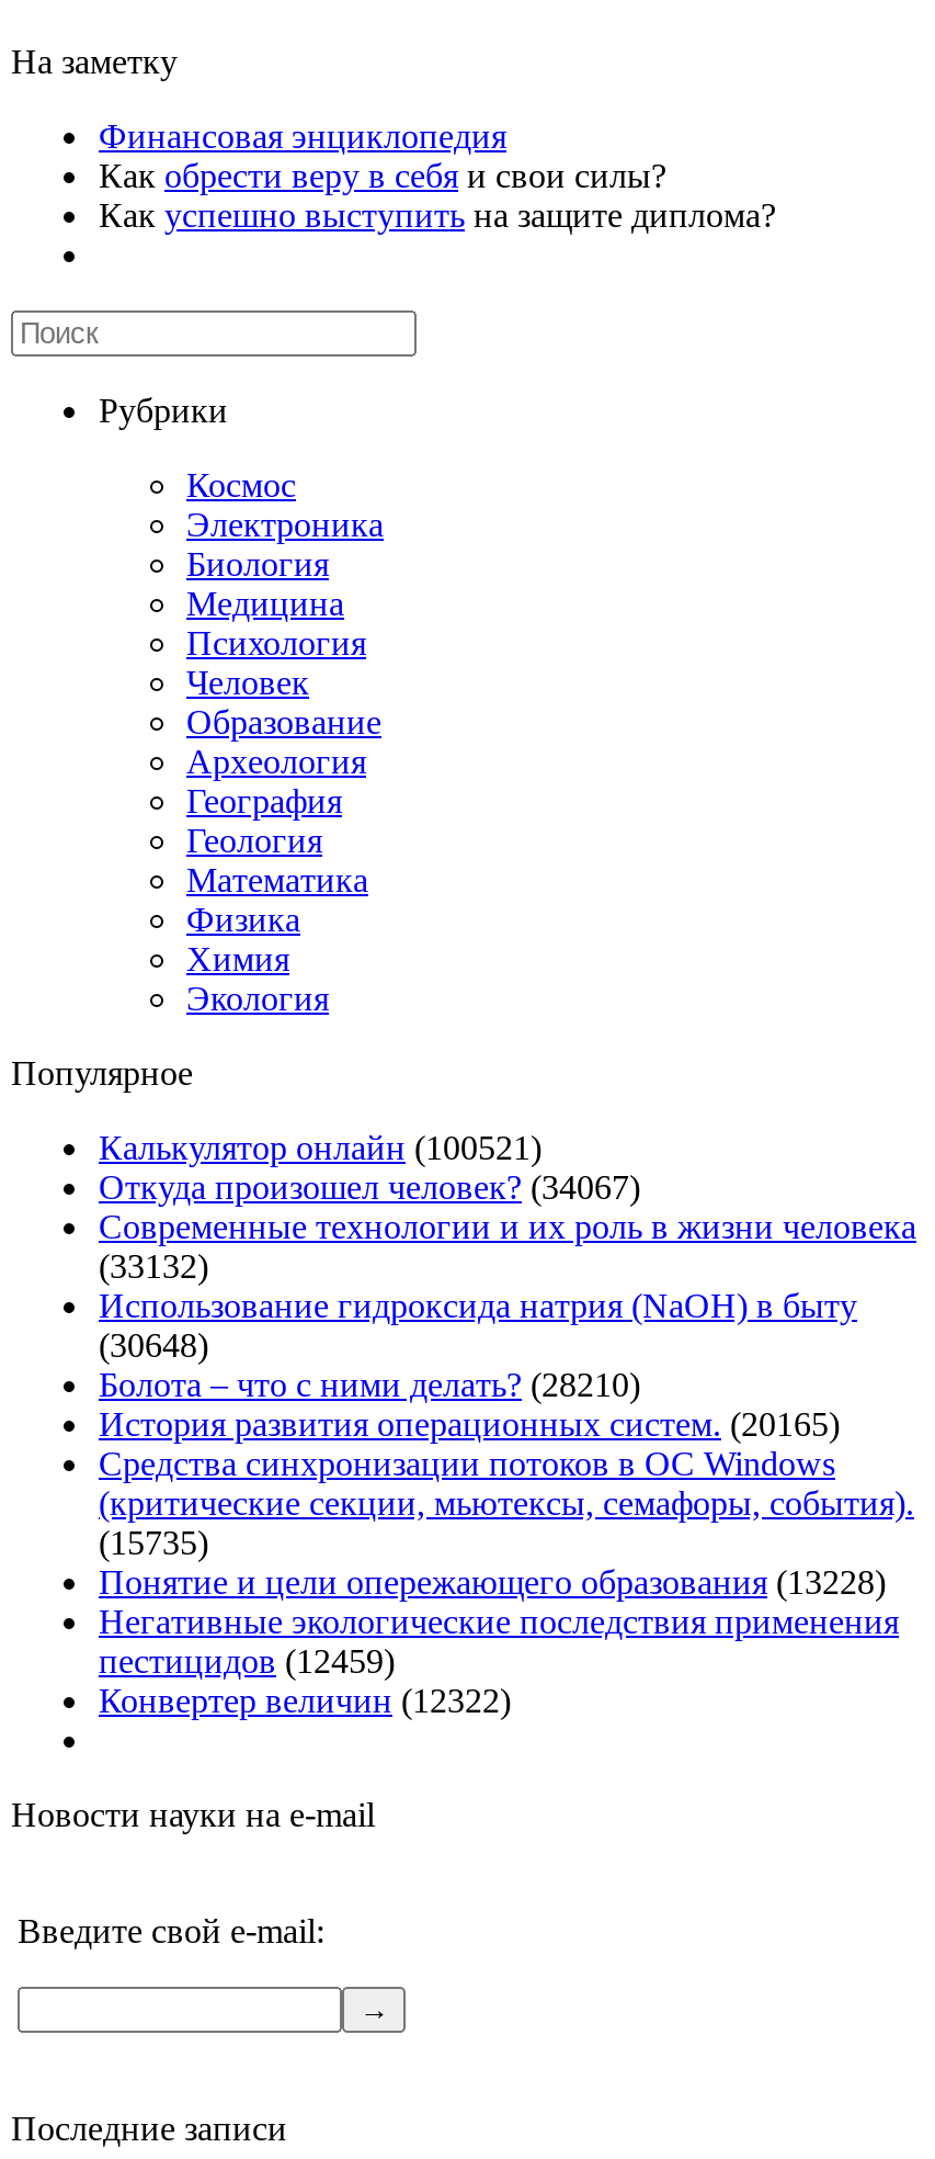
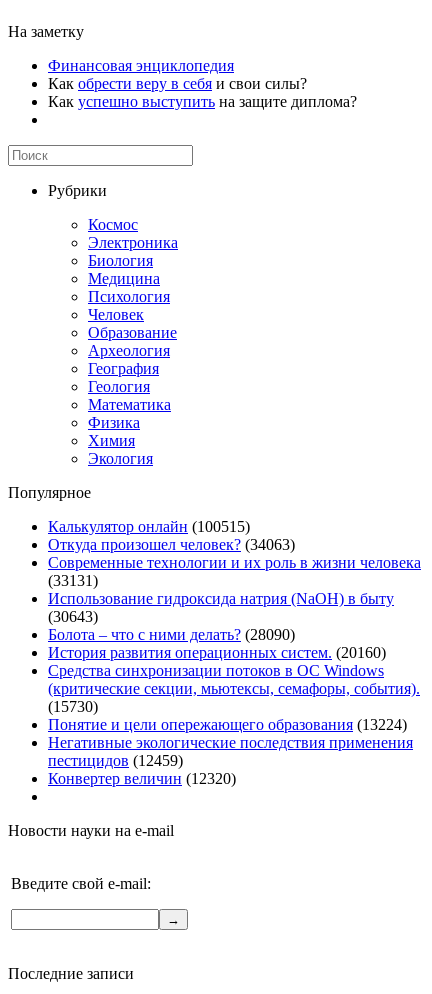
[99,1130,541,1167] Калькулятор онлайн (100521) -> [48,518,250,535] Калькулятор онлайн (100515)
[99,1169,640,1207] Откуда произошел человек? (34067) -> [48,536,295,553] Откуда произошел человек? (34063)
[99,1248,208,1286] (33132) -> [48,572,98,589] (33131)
[99,1327,208,1365] (30648) -> [48,608,98,625] (30643)
[99,1367,640,1404] Болота – что с ними делать? (28210) -> [48,626,295,643] Болота – что с ними делать? (28090)
[99,1406,840,1444] История развития операционных систем. (20165) -> [48,644,386,661] История развития операционных систем. (20160)
[99,1525,208,1562] (15735) -> [48,698,98,715] (15730)
[99,1564,886,1601] Понятие и цели опережающего образования (13228) -> [48,716,407,733] Понятие и цели опережающего образования (13224)
[99,1683,511,1720] Конвертер величин (12322) -> [48,770,236,787] Конвертер величин (12320)

